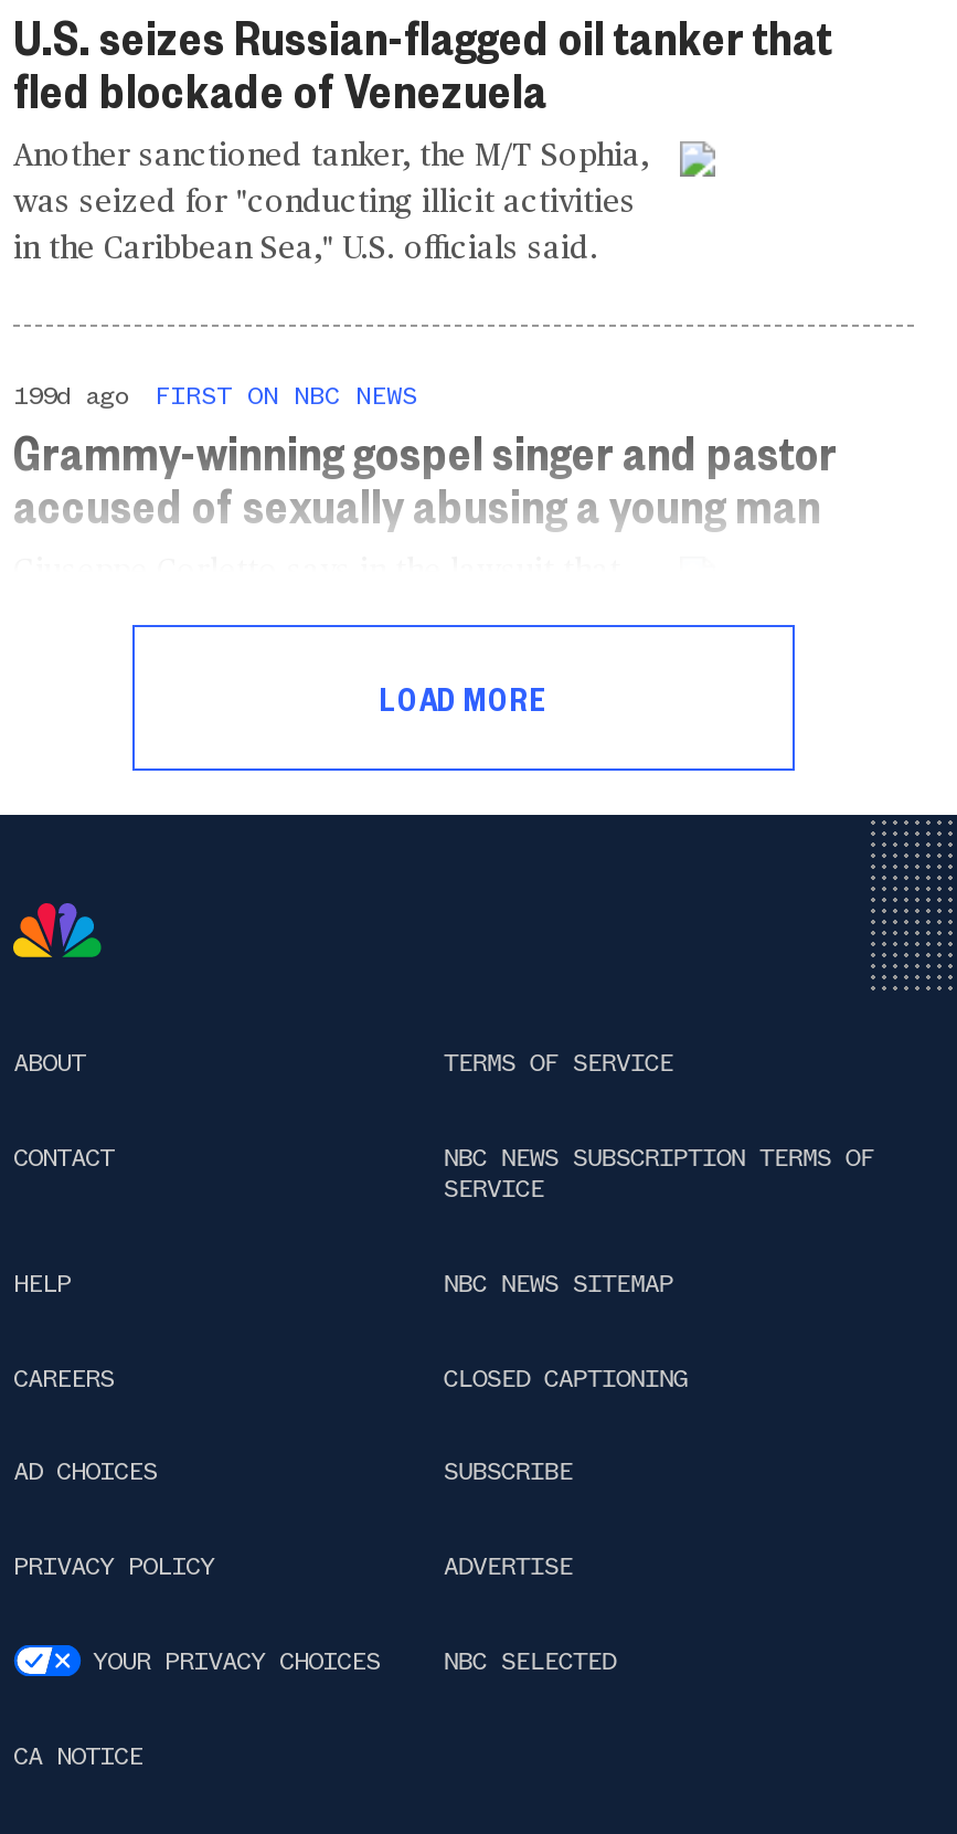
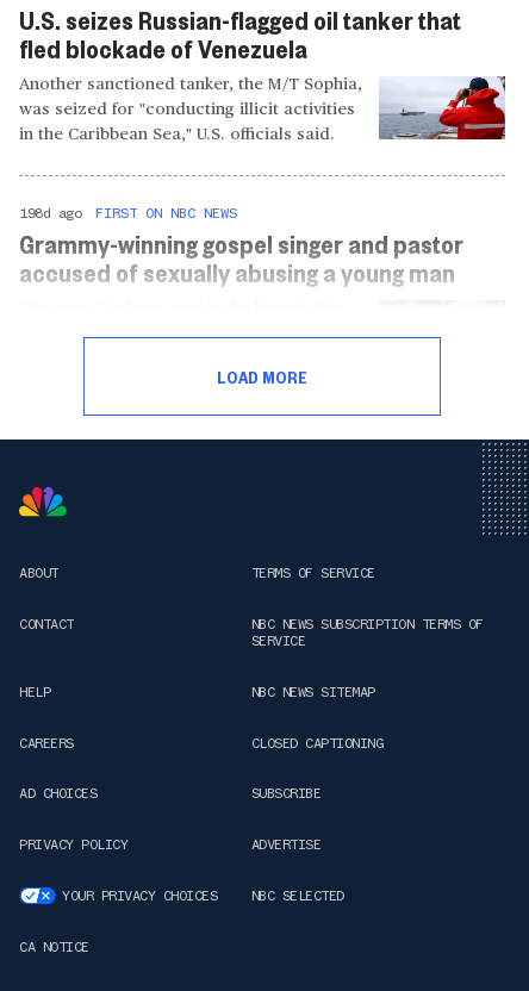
none -> [378,75,506,141] [image]
[13,380,417,411] 199d ago FIRST ON NBC NEWS -> [19,205,237,222] 198d ago FIRST ON NBC NEWS

